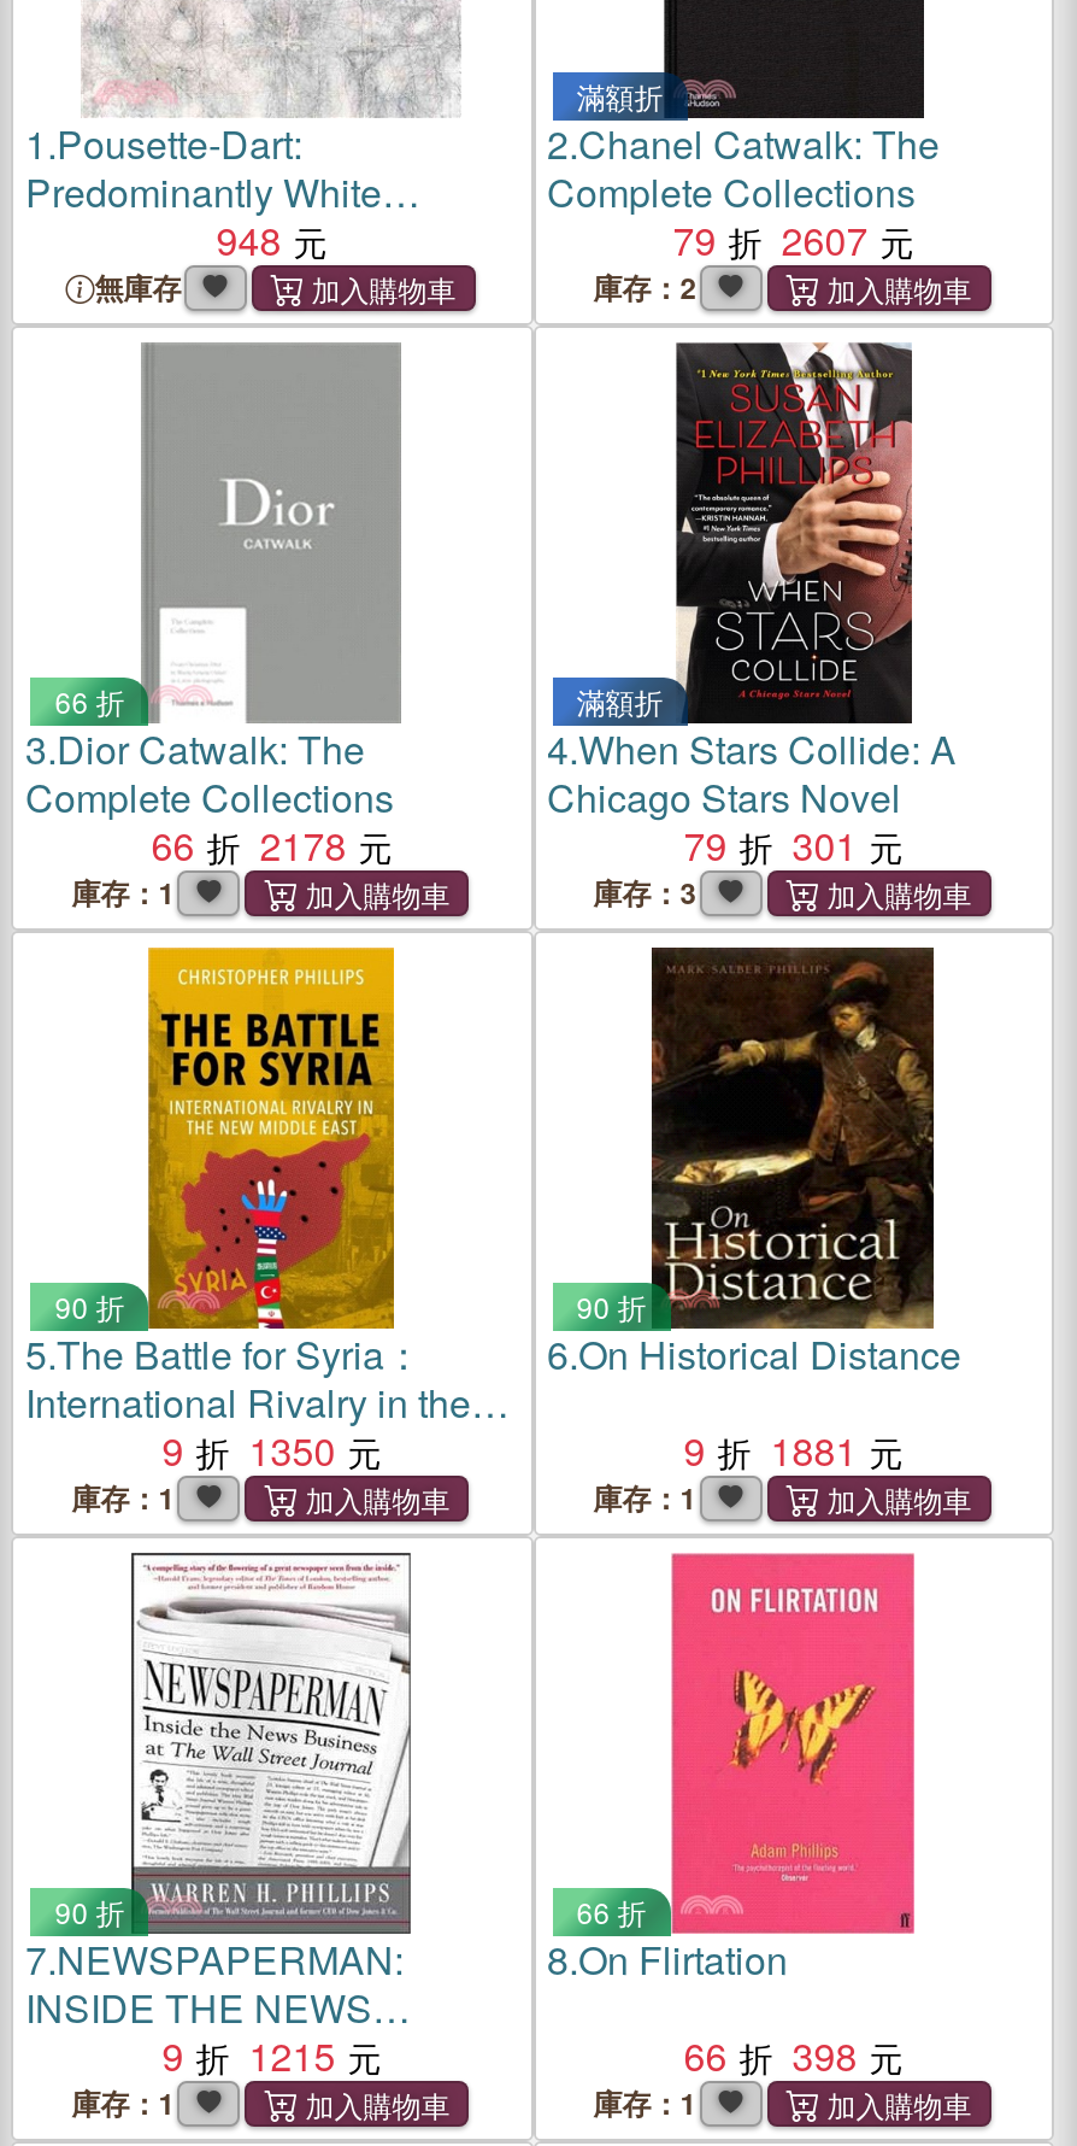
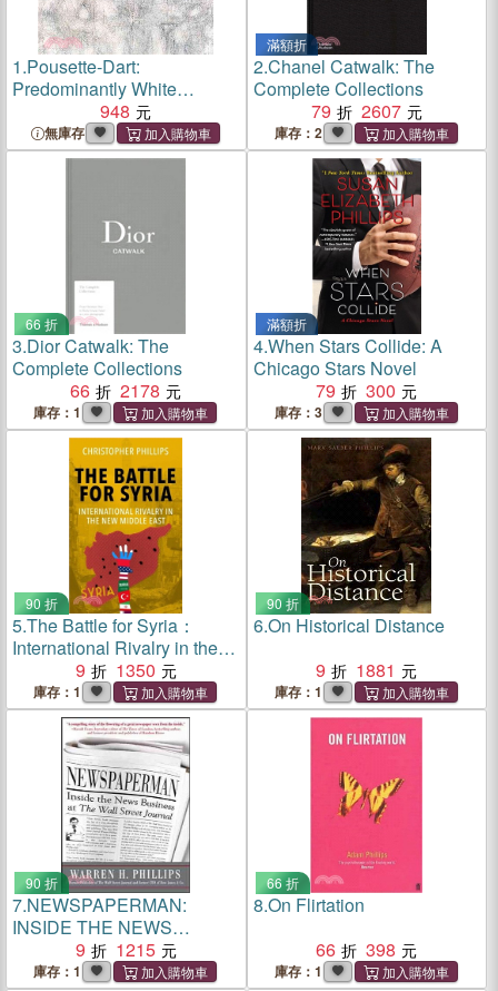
[684,817,857,873] 79 301 -> [316,377,396,403] 79 300

